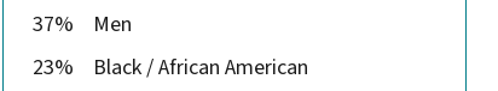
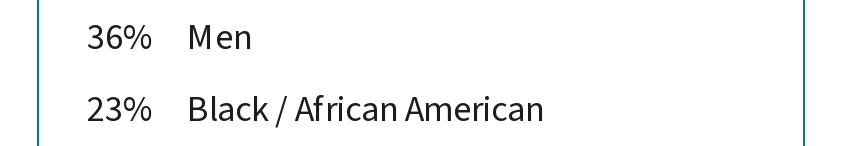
[33,9,132,39] 37% Men -> [87,14,251,64] 36% Men

